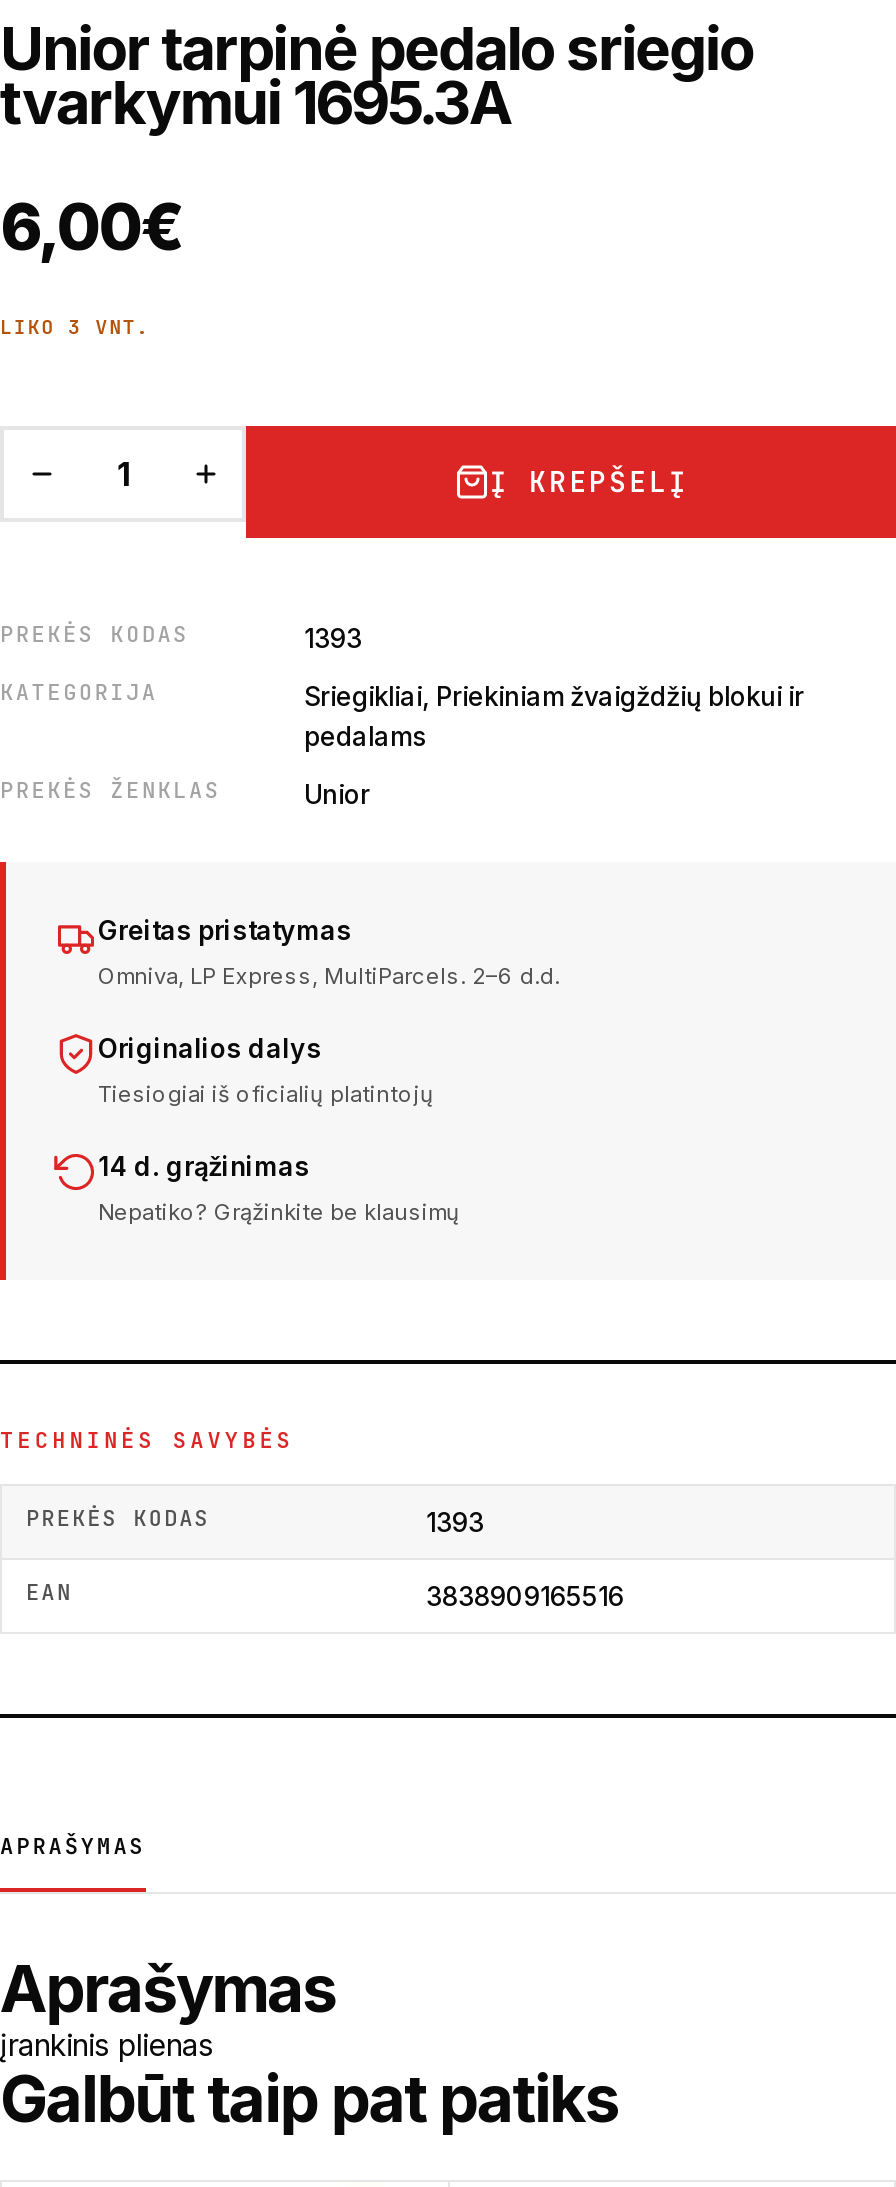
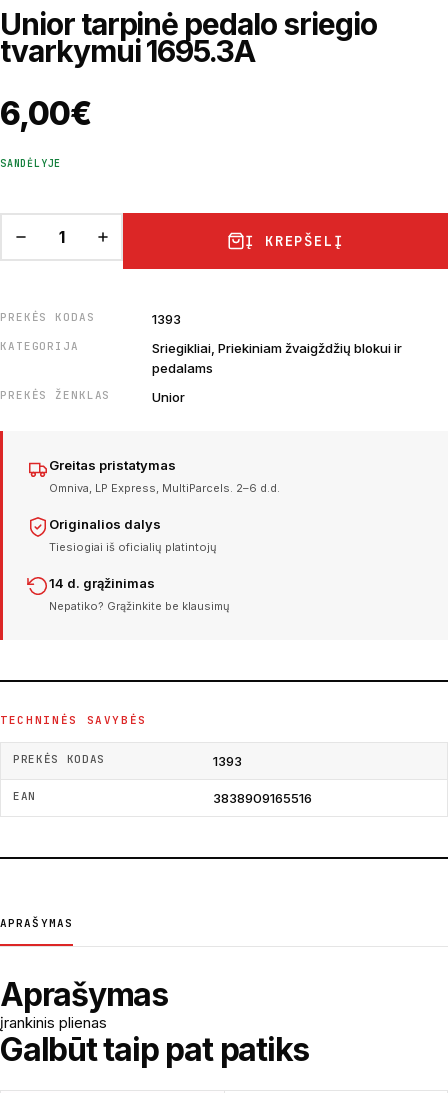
[0,314,150,340] LIKO 3 VNT. -> [0,157,61,170] SANDĖLYJE

